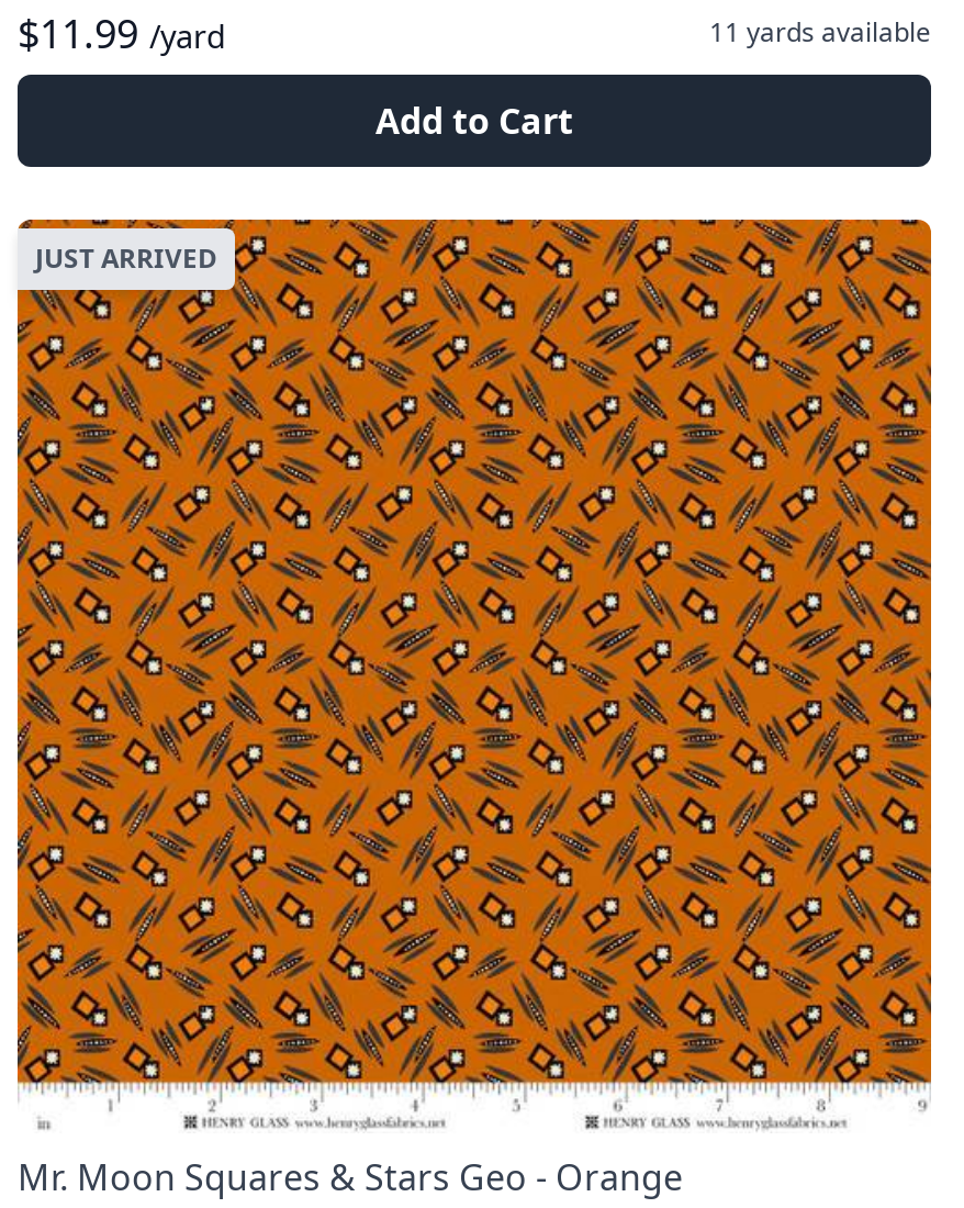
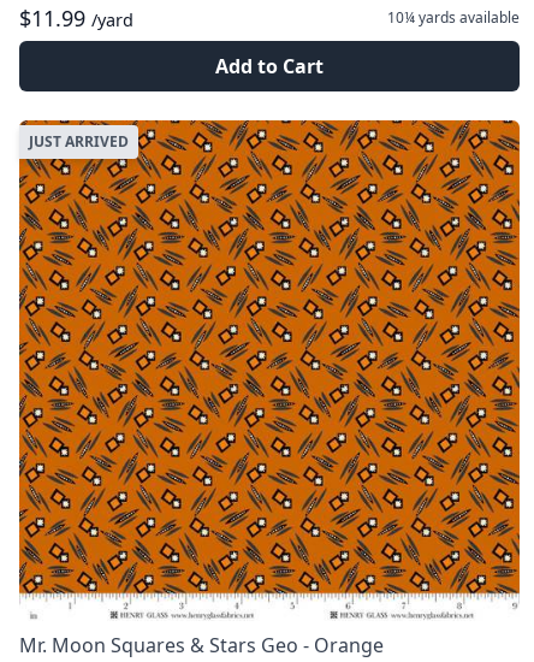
[709,13,931,51] 11 yards available -> [387,7,520,28] 10¼ yards available

